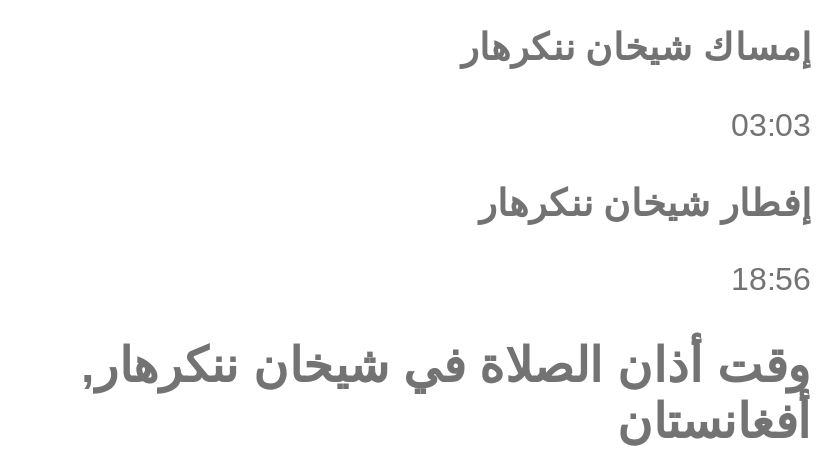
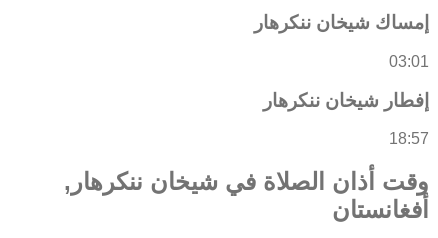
[733,108,813,142] 03:03 -> [390,53,430,70] 03:01
[733,263,813,297] 18:56 -> [390,130,430,147] 18:57

